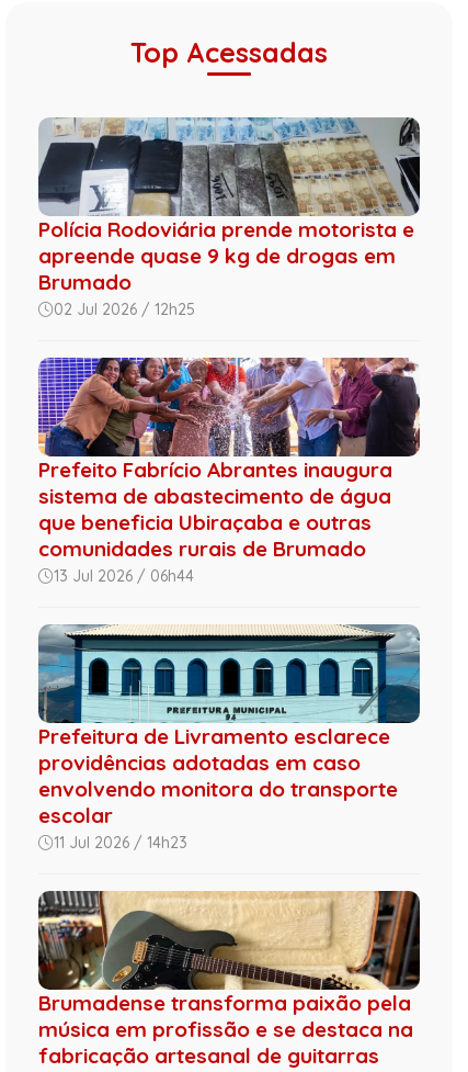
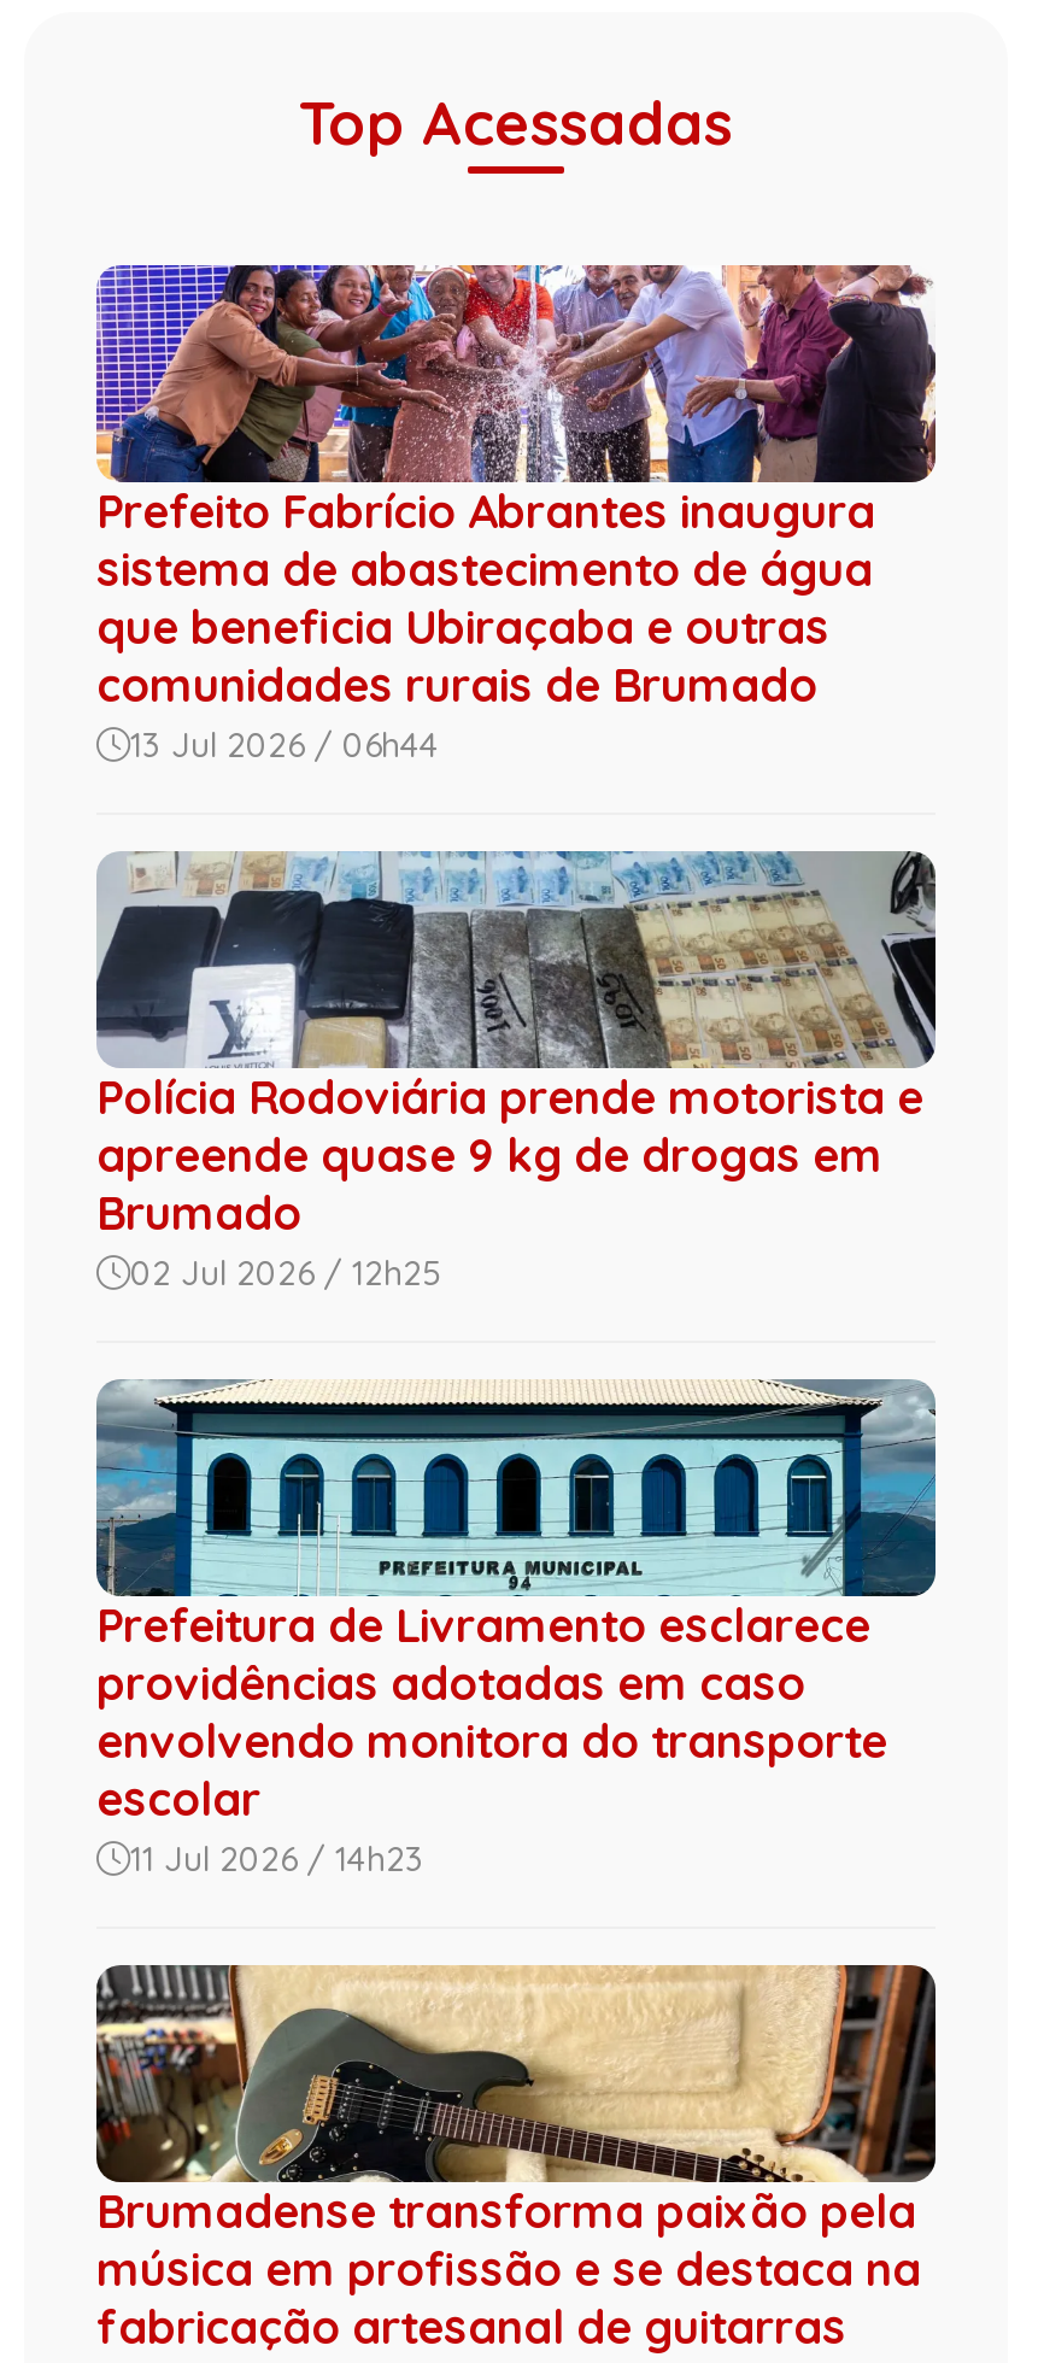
moved [37,116,421,320] -> [96,849,938,1295]: [image] | Polícia Rodoviária prende motorista e | apreende quase 9 kg de drogas em | Brumado | 02 Jul 2026 / 12h25
moved [36,356,422,586] -> [92,260,940,767]: [image] | Prefeito Fabrício Abrantes inaugura | sistema de abastecimento de água | que beneficia Ubiraçaba e outras | comunidades rurais de Brumado | 13 Jul 2026 / 06h44

